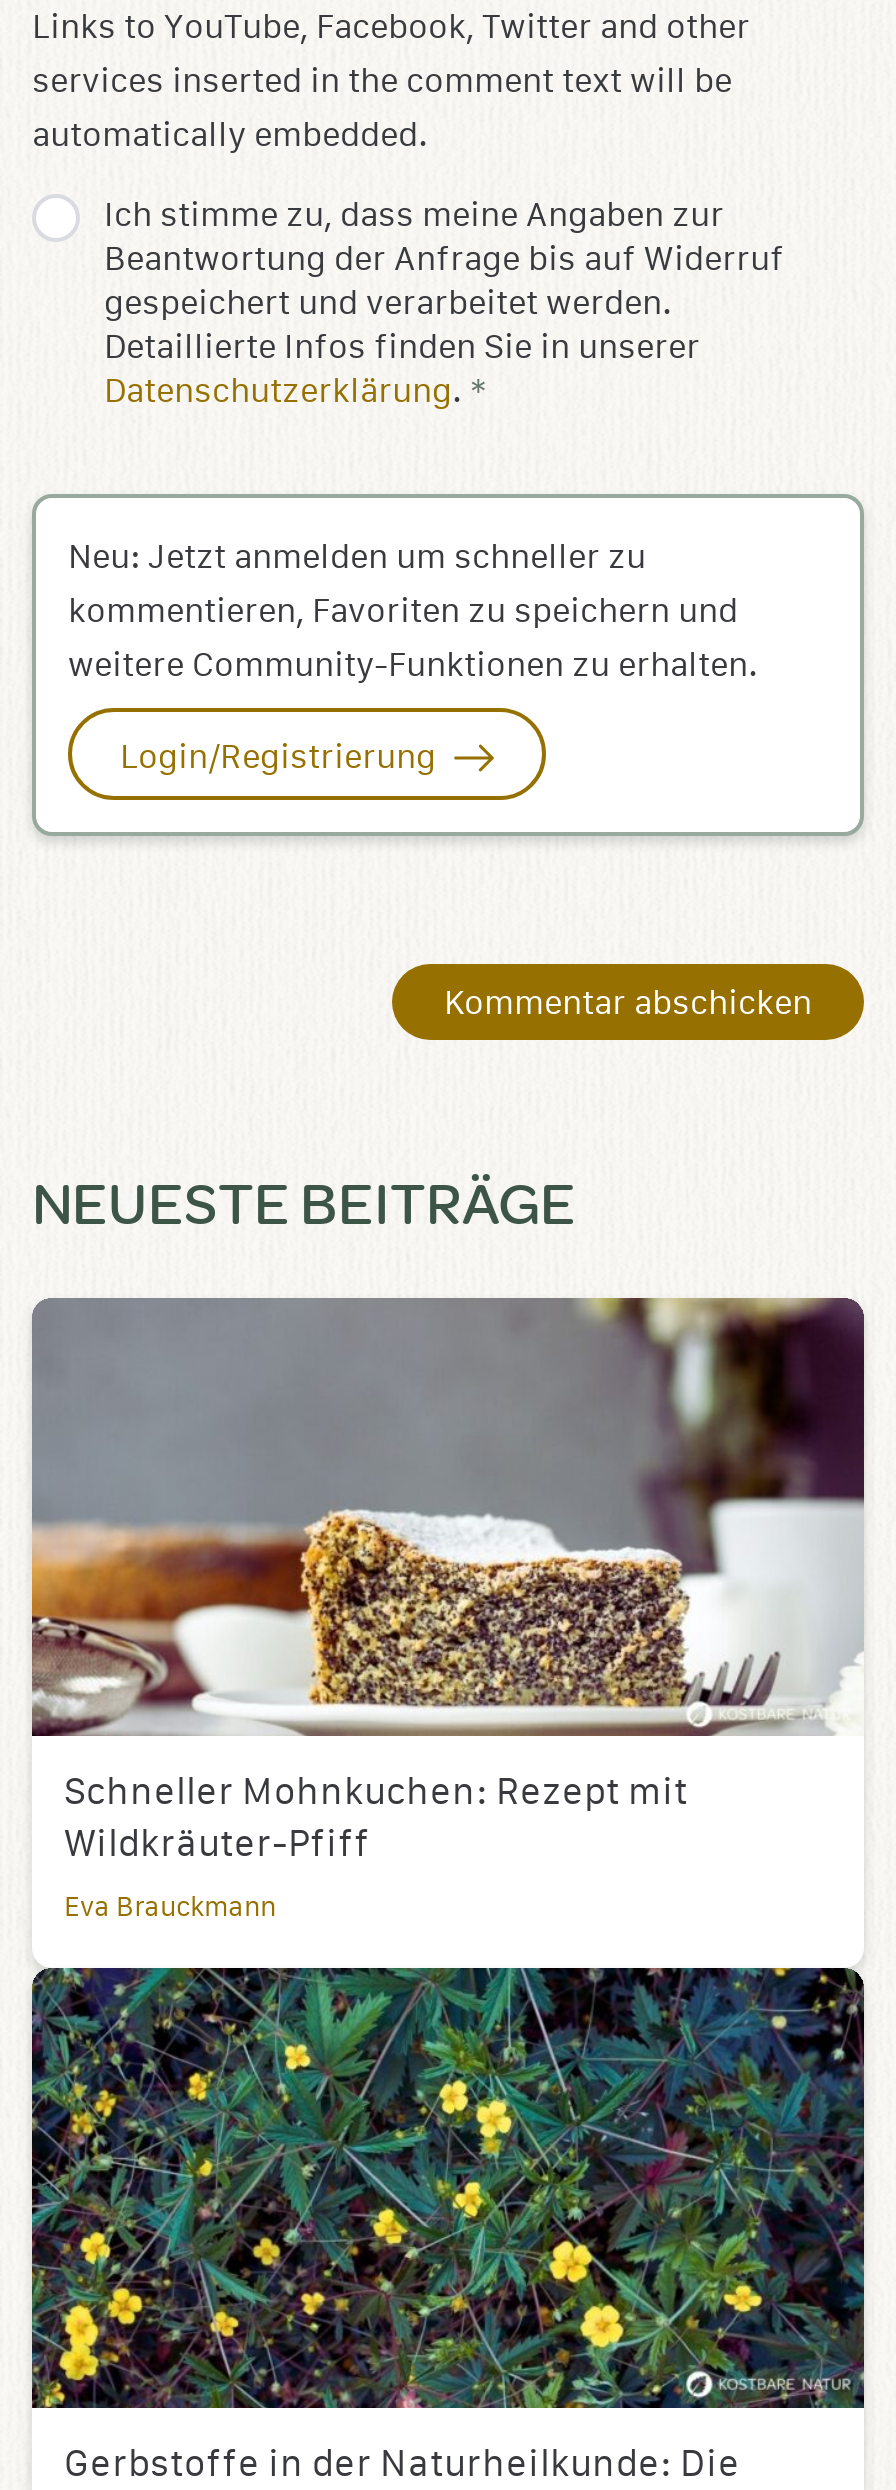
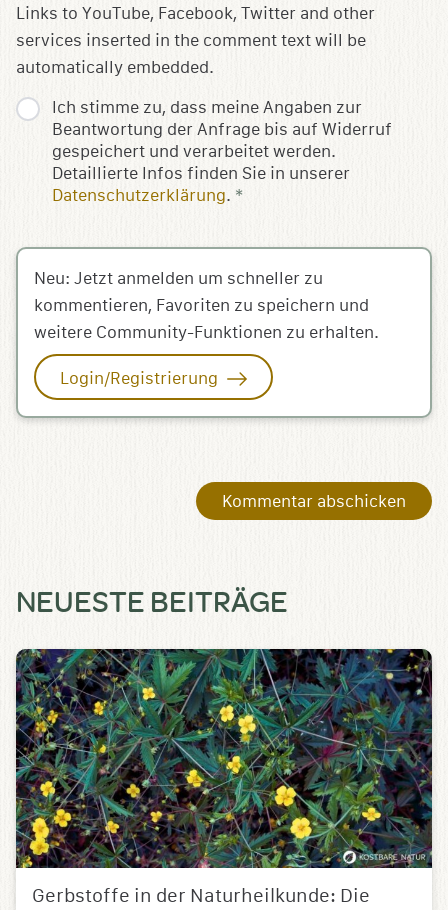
[30,1296,864,1924] [image] | Schneller Mohnkuchen: Rezept mit | Wildkräuter-Pfiff | Eva Brauckmann -> none

